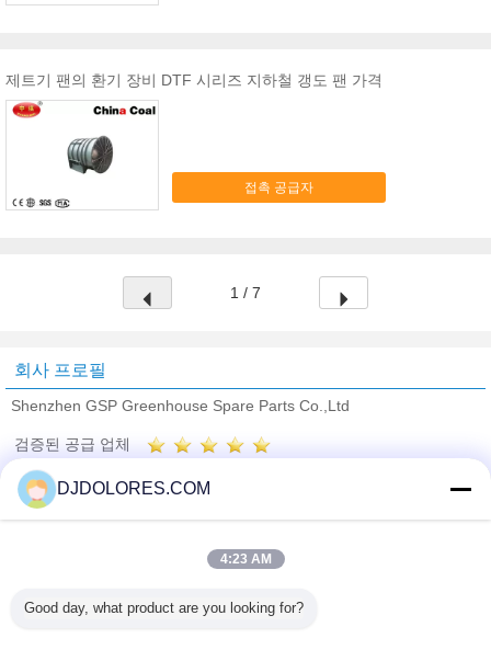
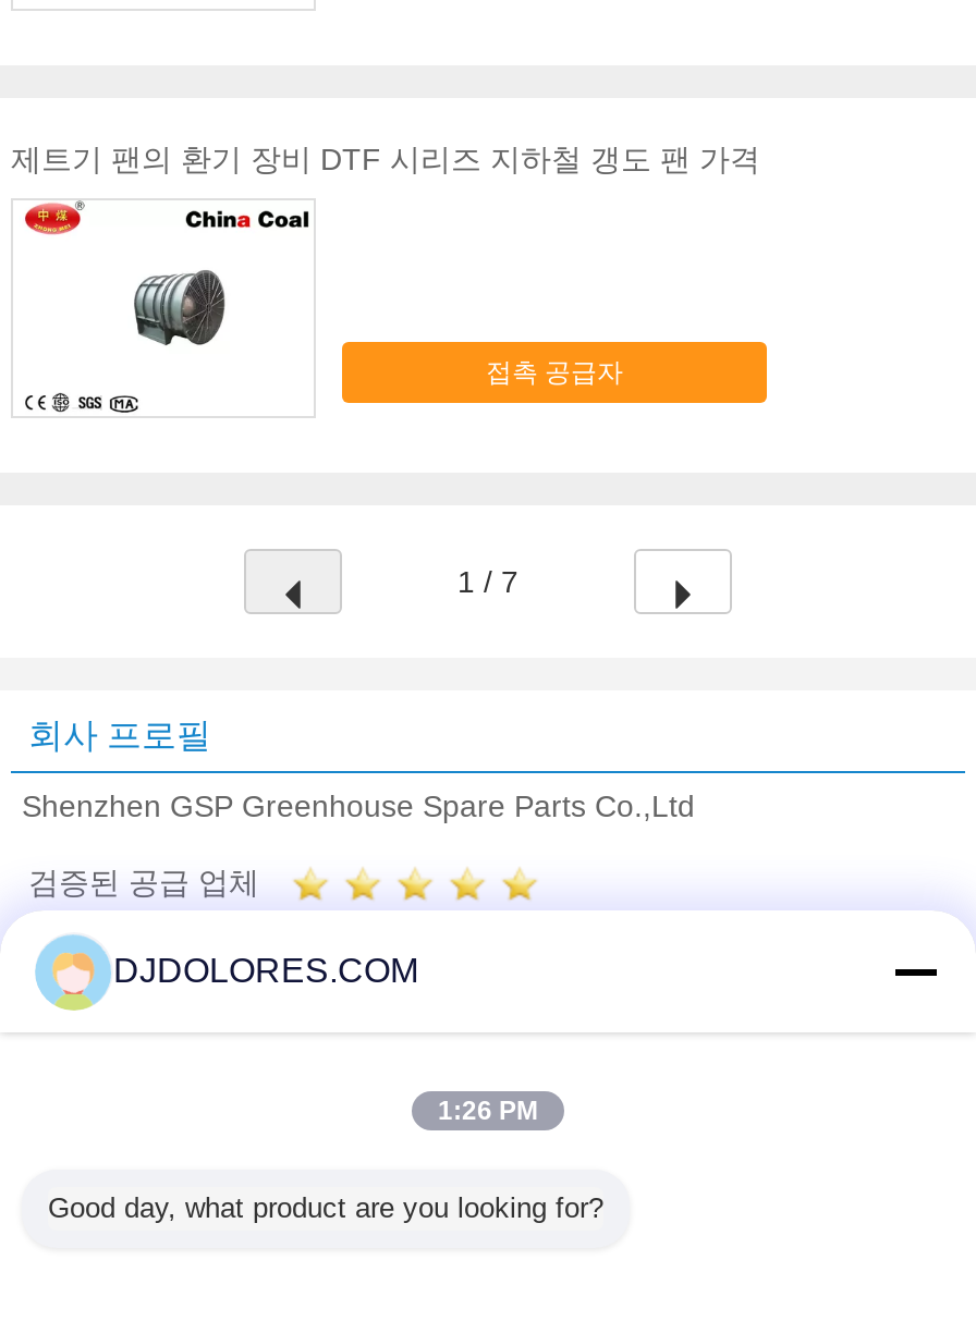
[220,551,271,567] 4:23 AM -> [438,1096,538,1126] 1:26 PM

